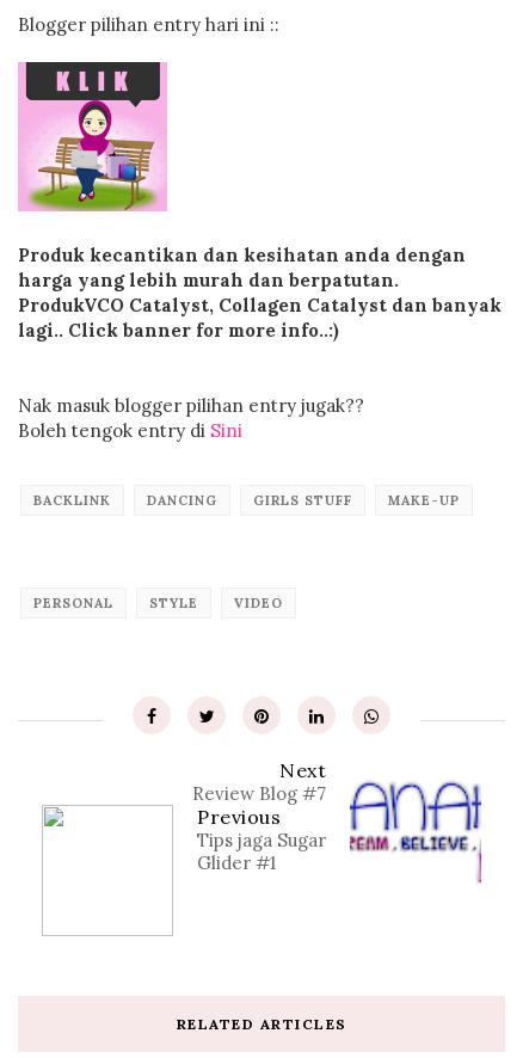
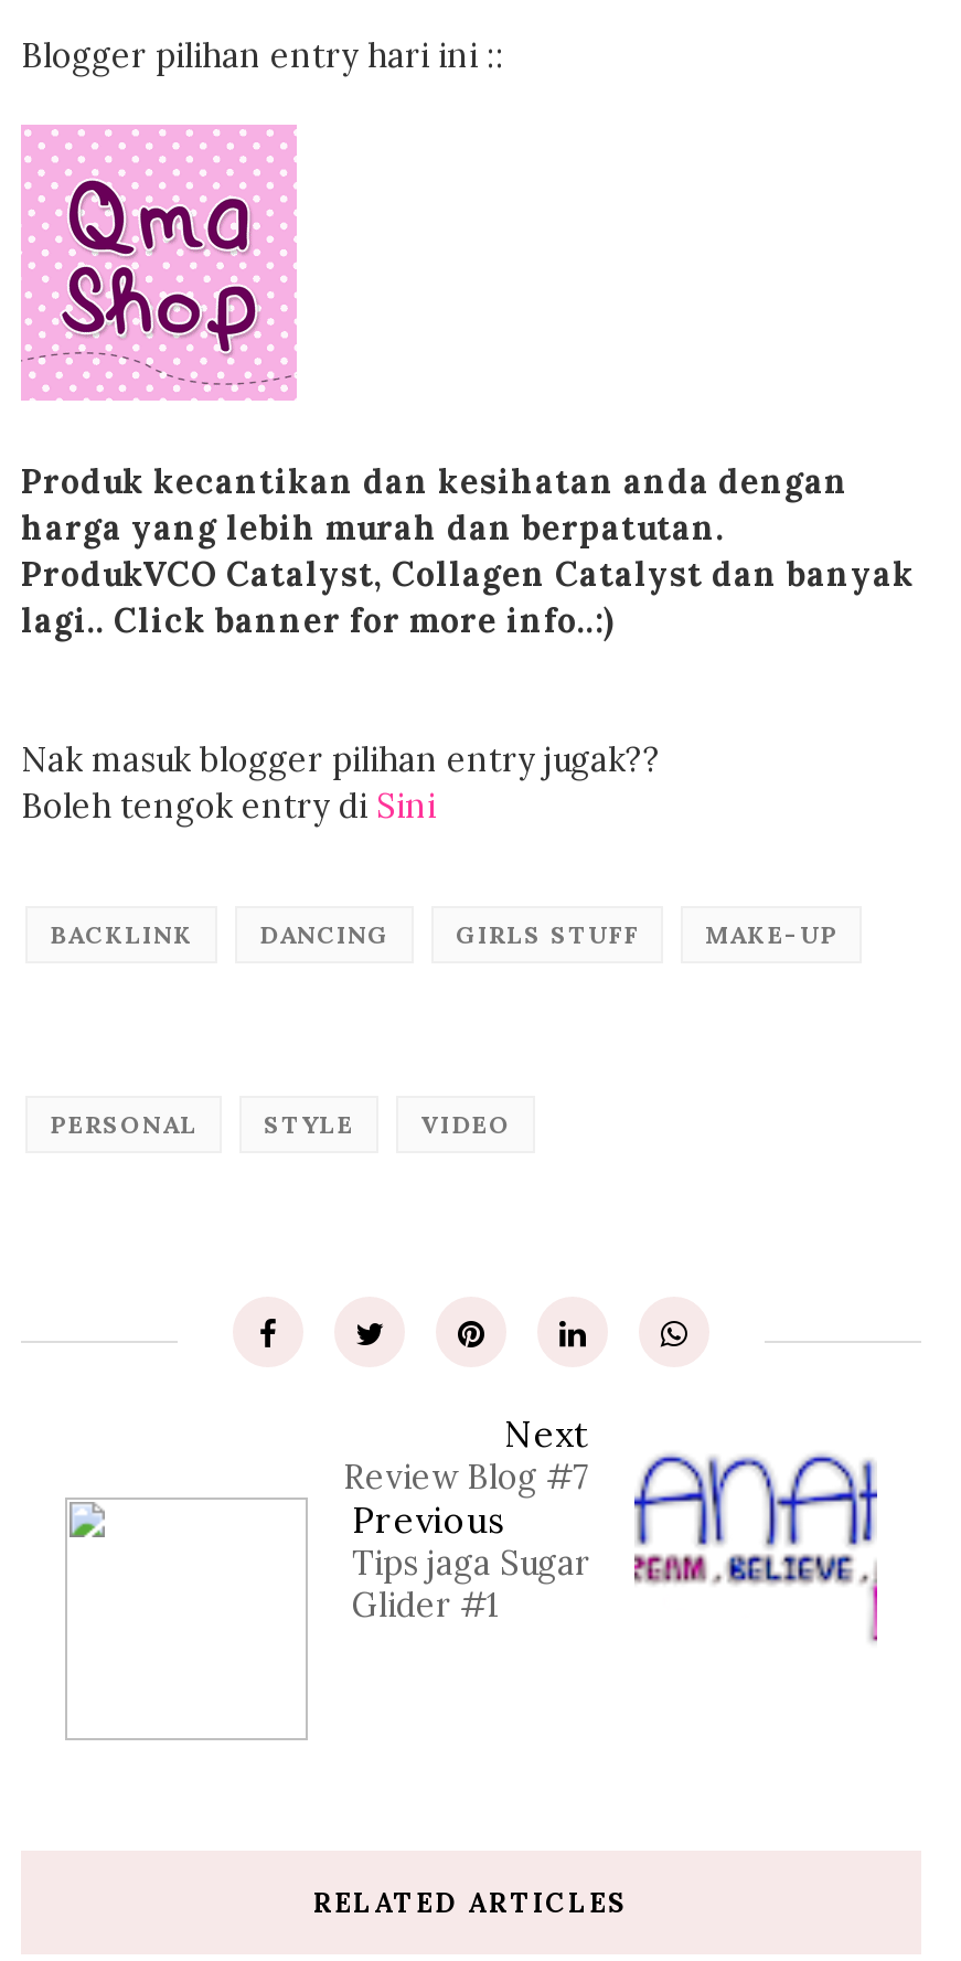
[25,61,161,211] [image] -> [25,125,292,403] [image]

